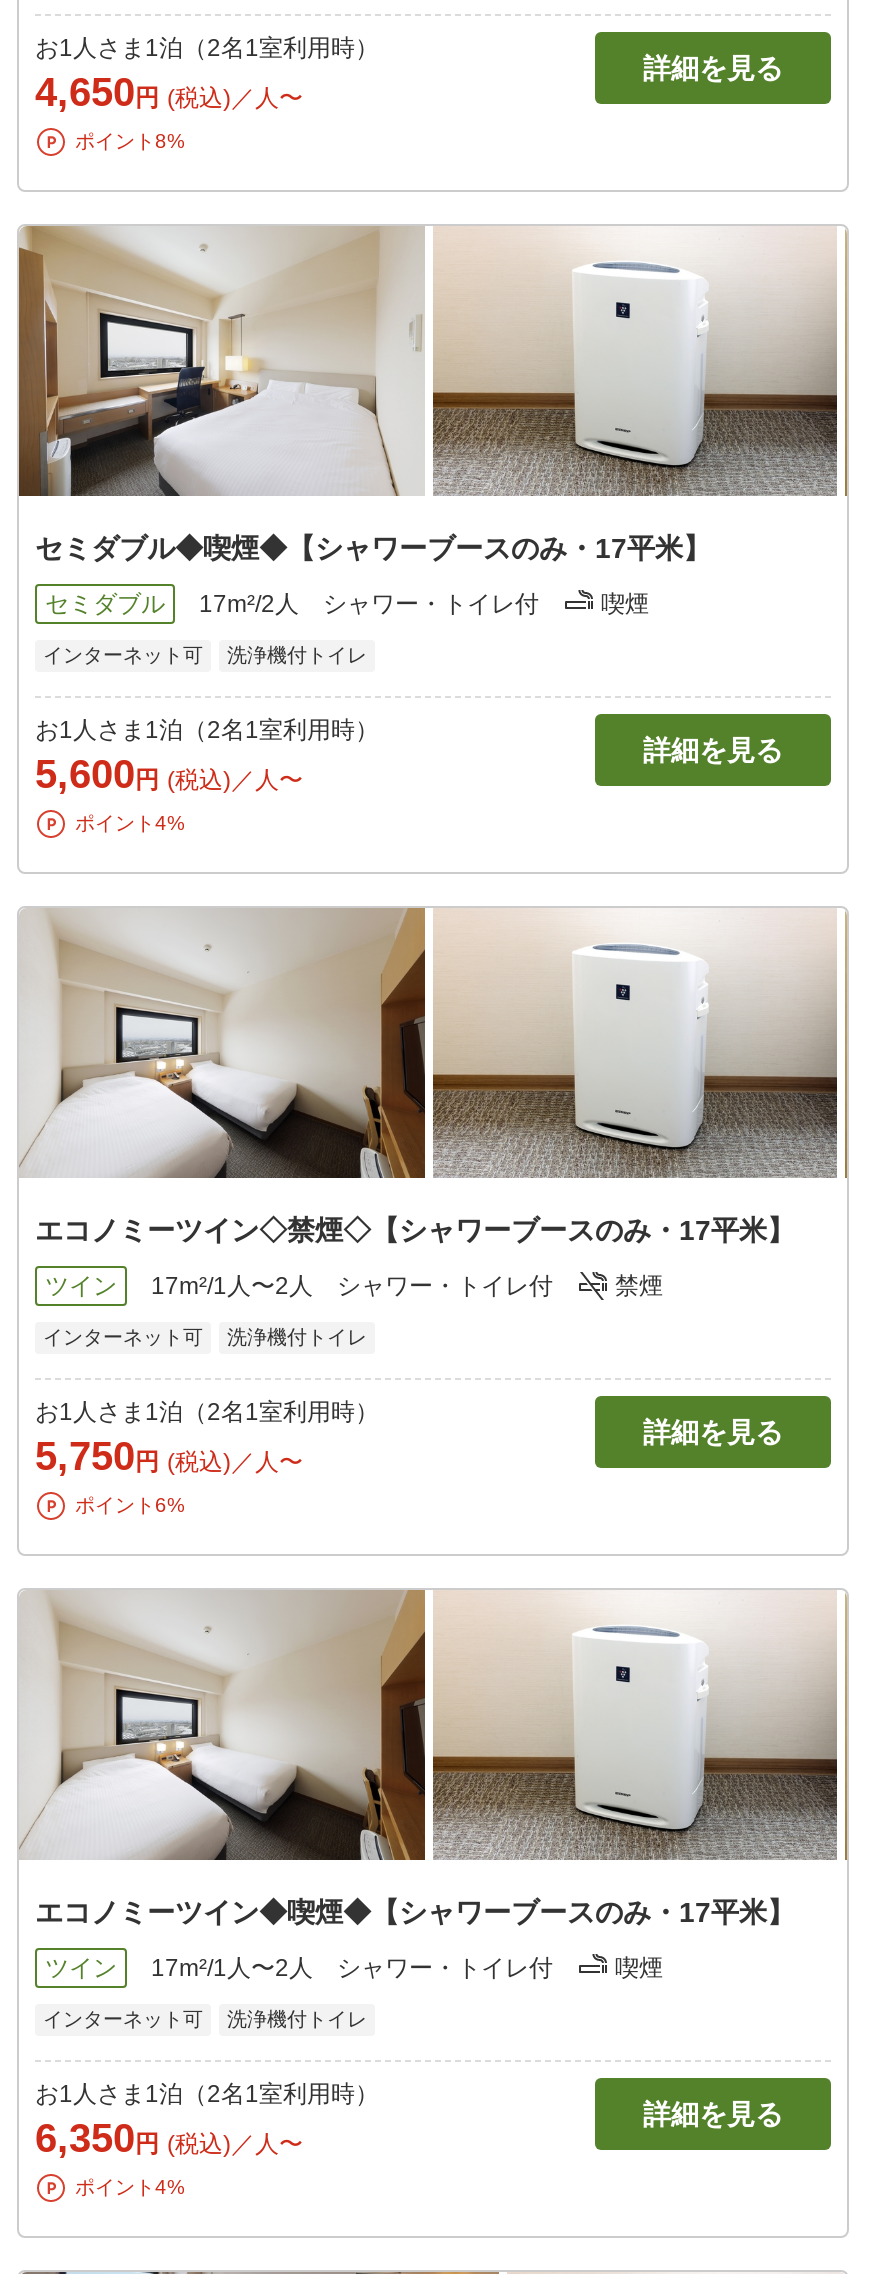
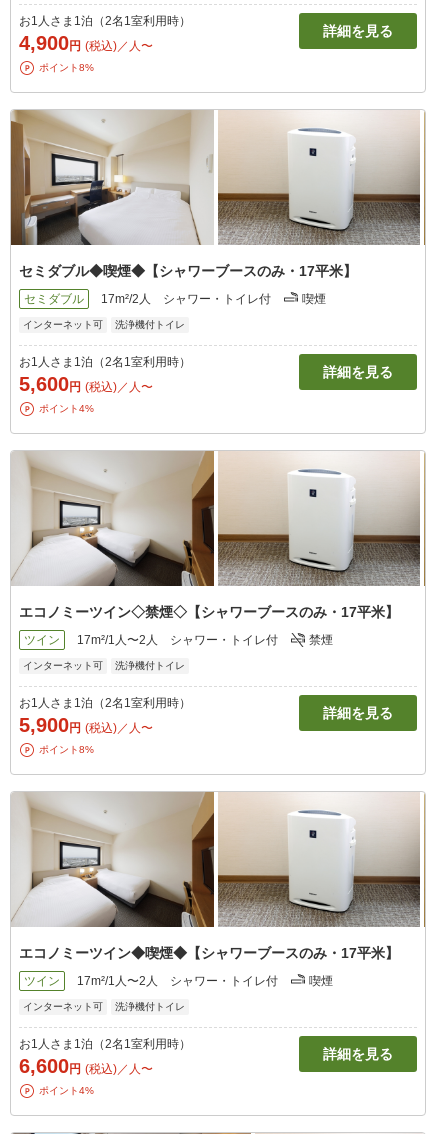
[35,70,303,114] 4,650円 (税込)／人〜 -> [19,32,153,54] 4,900円 (税込)／人〜
[35,1434,303,1478] 5,750円 (税込)／人〜 -> [19,714,153,736] 5,900円 (税込)／人〜
[75,1494,185,1516] ポイント6% -> [39,744,94,755] ポイント8%
[35,2116,303,2160] 6,350円 (税込)／人〜 -> [19,1055,153,1077] 6,600円 (税込)／人〜

